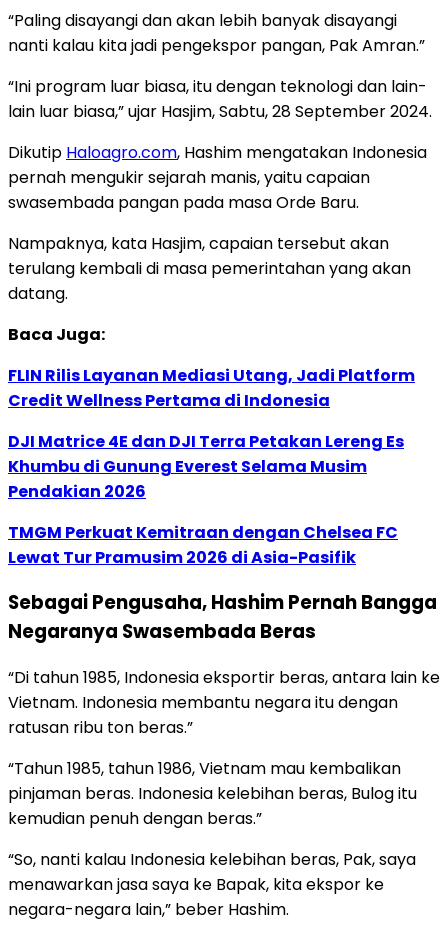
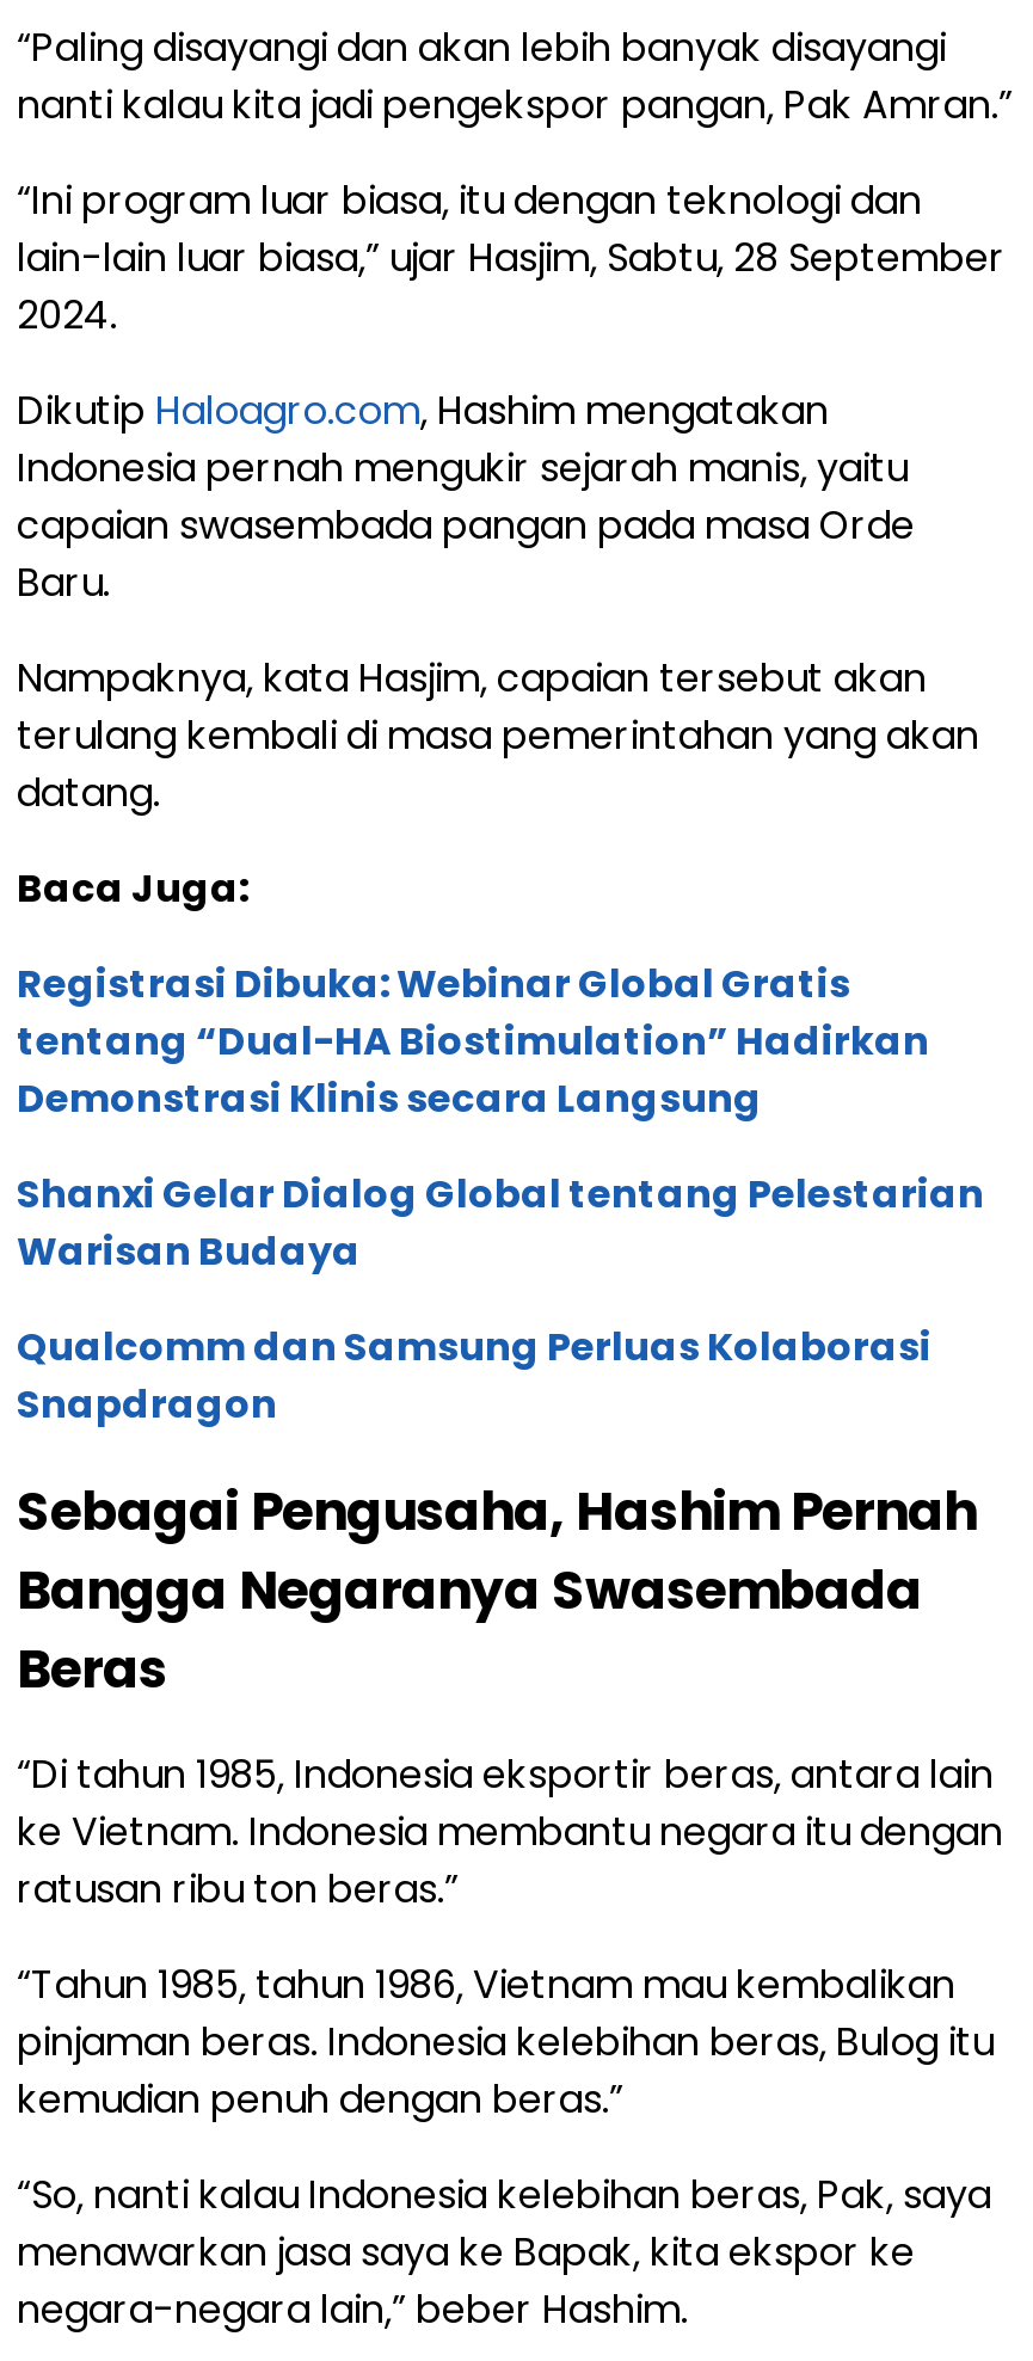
[8,364,415,412] FLIN Rilis Layanan Mediasi Utang, Jadi Platform | Credit Wellness Pertama di Indonesia -> [17,957,929,1127] Registrasi Dibuka: Webinar Global Gratis | tentang “Dual-HA Biostimulation” Hadirkan | Demonstrasi Klinis secara Langsung
[8,430,404,503] DJI Matrice 4E dan DJI Terra Petakan Lereng Es | Khumbu di Gunung Everest Selama Musim | Pendakian 2026 -> [17,1167,984,1280] Shanxi Gelar Dialog Global tentang Pelestarian | Warisan Budaya
[8,521,398,569] TMGM Perkuat Kemitraan dengan Chelsea FC | Lewat Tur Pramusim 2026 di Asia-Pasifik -> [17,1320,931,1432] Qualcomm dan Samsung Perluas Kolaborasi | Snapdragon

